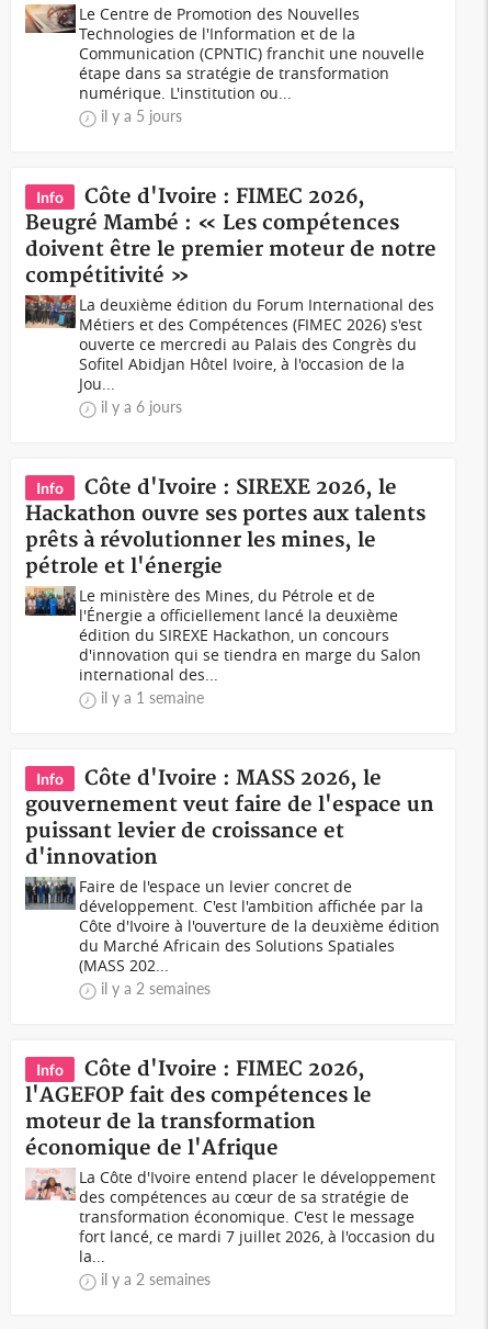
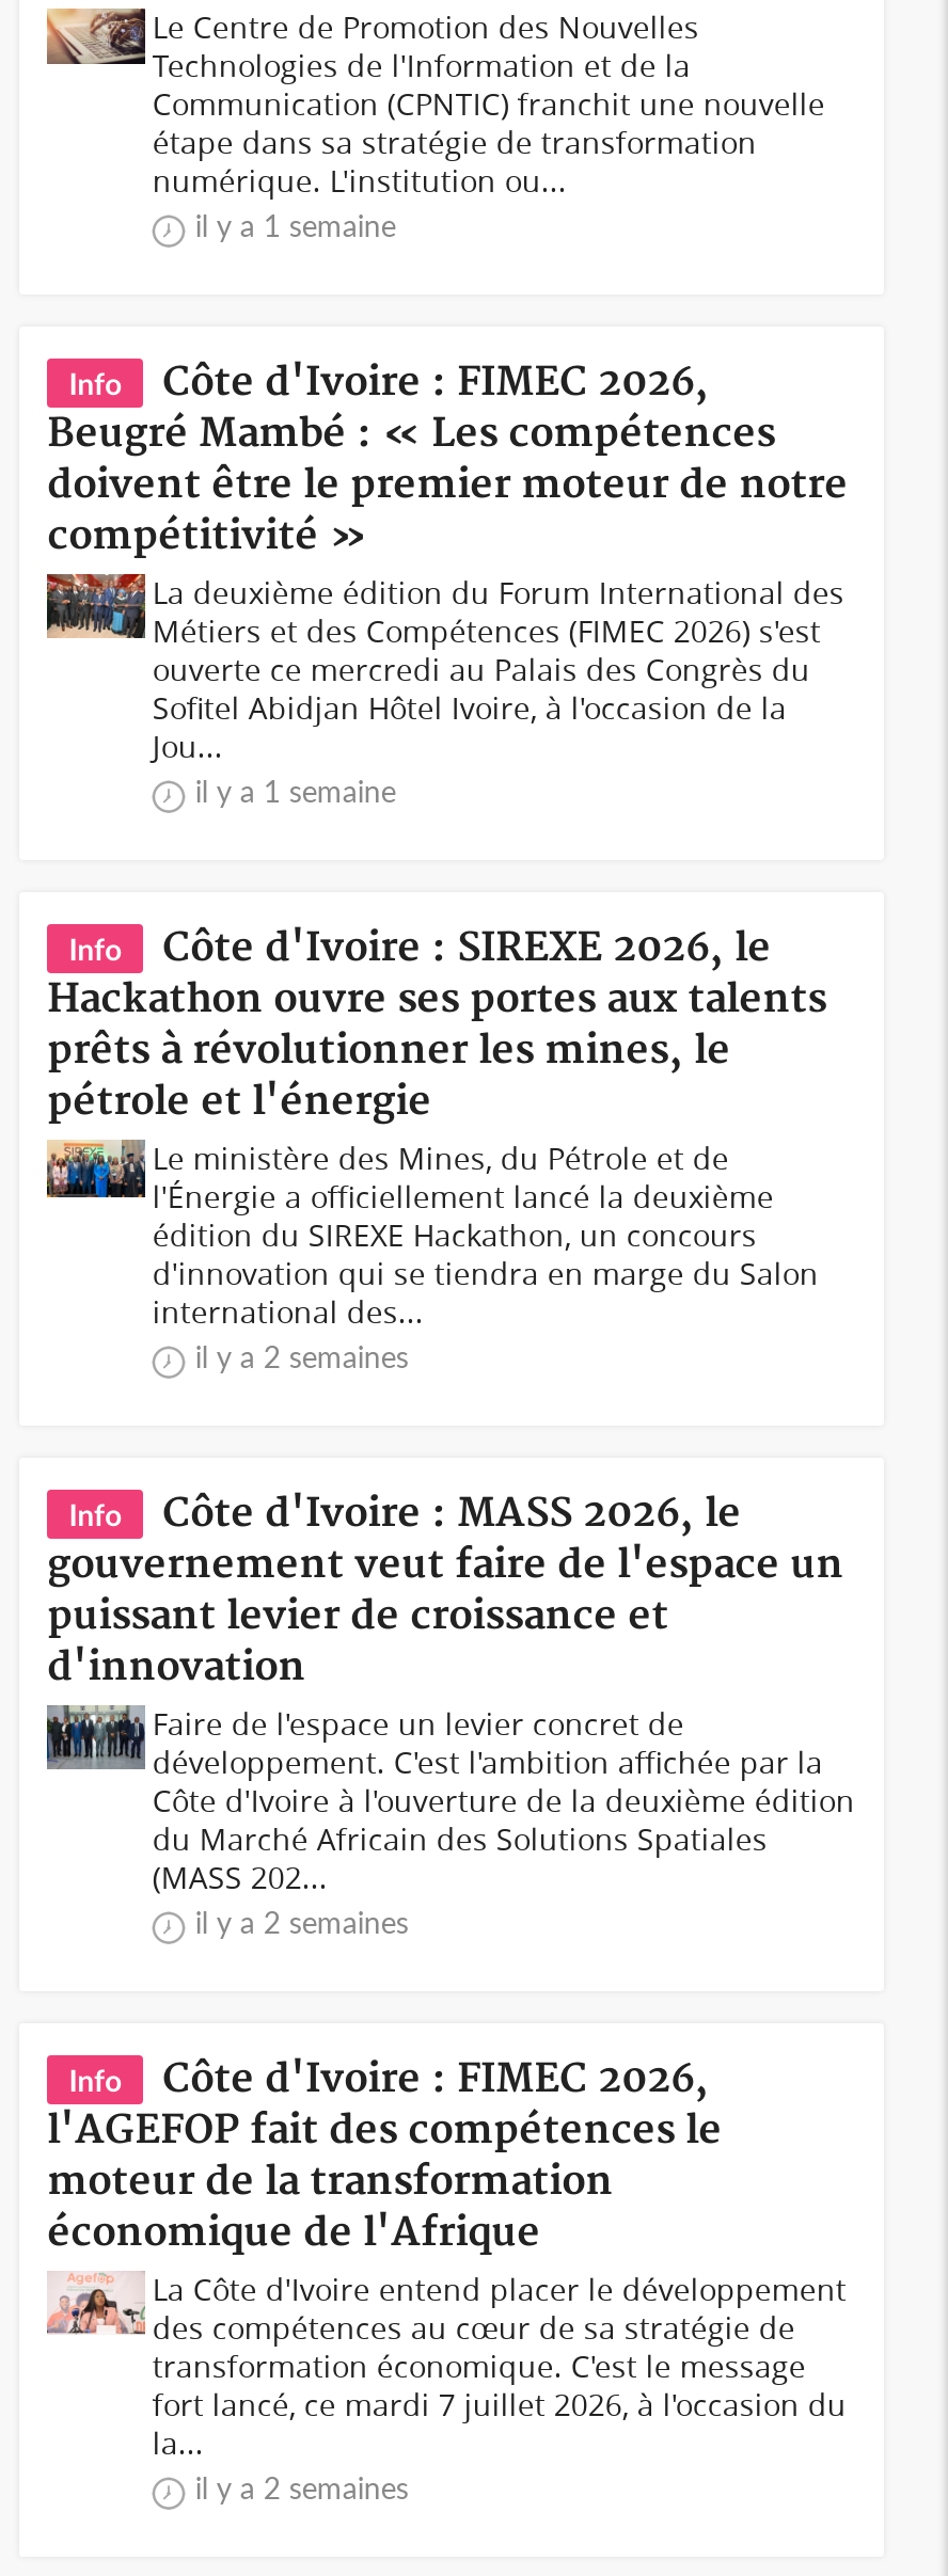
[101,106,182,125] il y a 5 jours -> [195,207,396,243] il y a 1 semaine
[101,397,182,416] il y a 6 jours -> [195,773,396,809] il y a 1 semaine
[101,688,204,707] il y a 1 semaine -> [195,1338,408,1374] il y a 2 semaines

